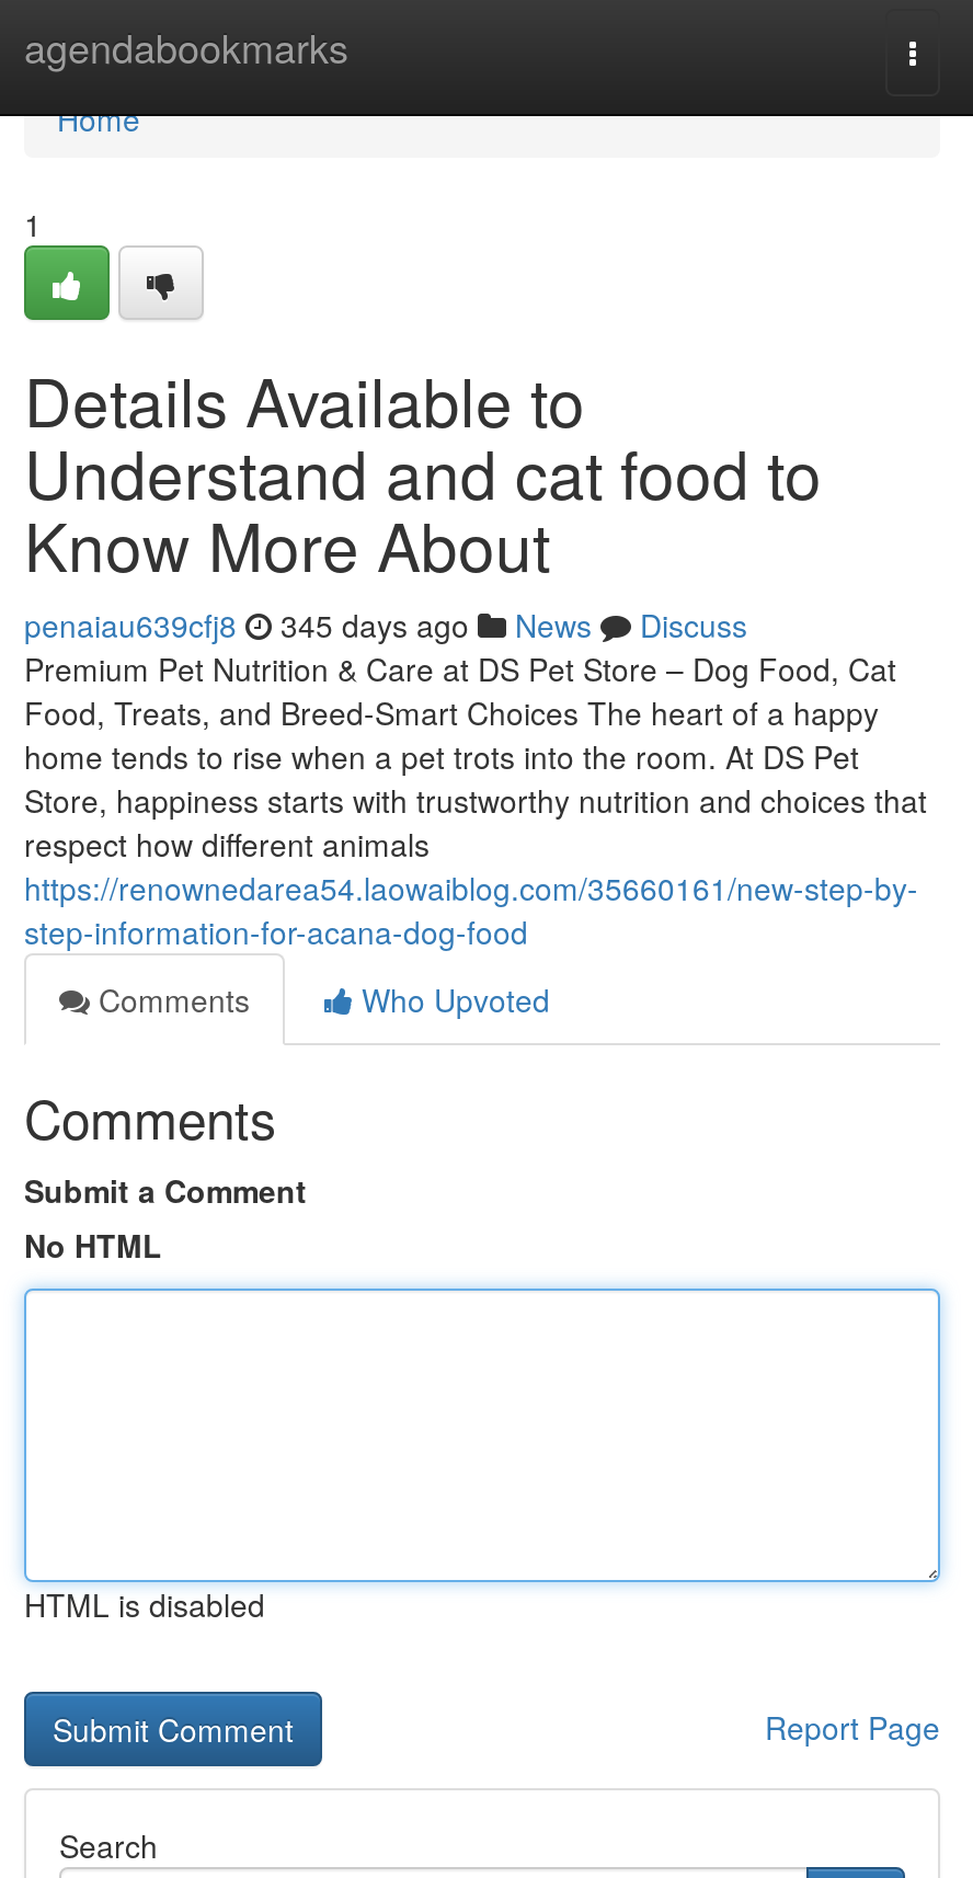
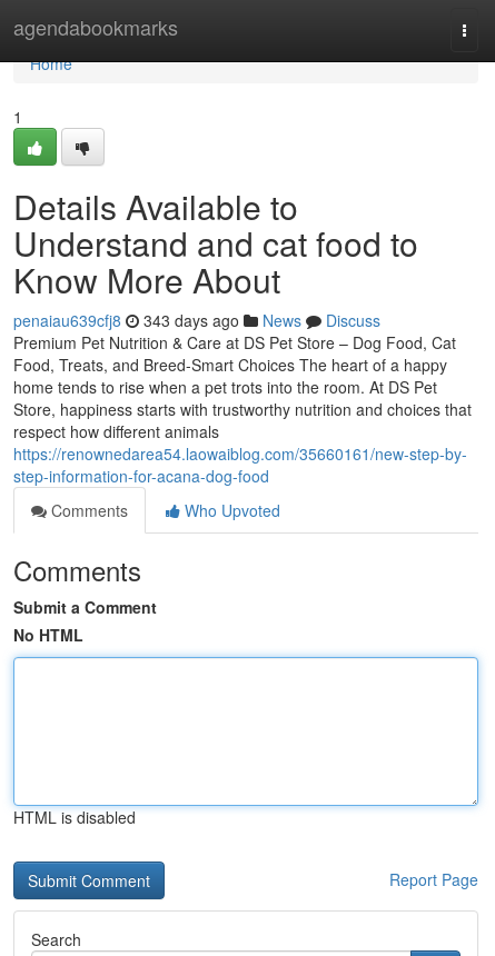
[24,603,747,646] penaiau639cfj8 345 days ago News Discuss -> [13,309,380,331] penaiau639cfj8 343 days ago News Discuss

